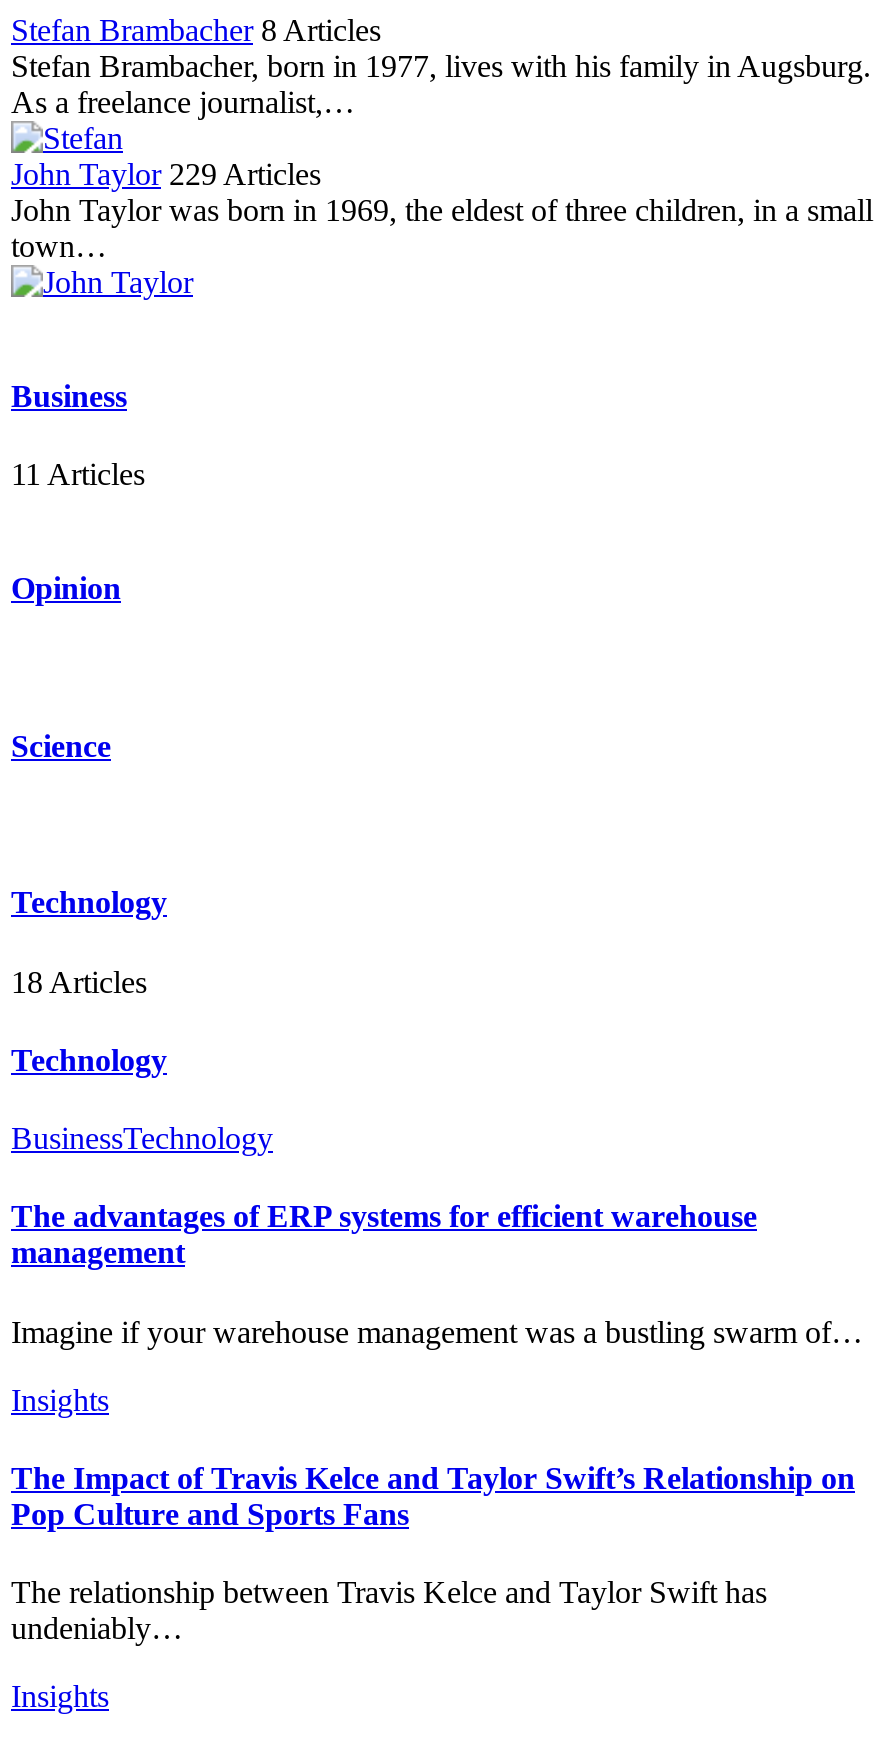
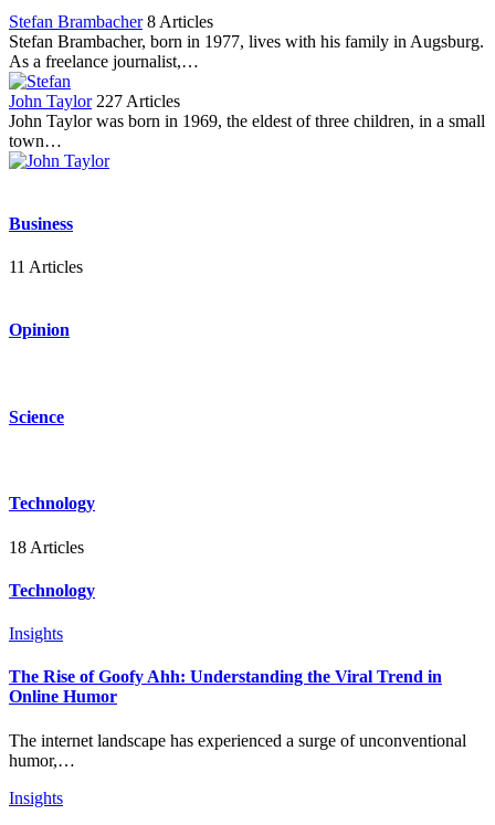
[11,156,321,190] John Taylor 229 Articles -> [9,91,180,110] John Taylor 227 Articles
[11,1121,863,1348] BusinessTechnology | The advantages of ERP systems for efficient warehouse | management | Imagine if your warehouse management was a bustling swarm of… -> none
[11,1461,855,1531] The Impact of Travis Kelce and Taylor Swift’s Relationship on | Pop Culture and Sports Fans -> [9,668,442,706] The Rise of Goofy Ahh: Understanding the Viral Trend in | Online Humor
[11,1575,767,1645] The relationship between Travis Kelce and Taylor Swift has | undeniably… -> [9,731,466,769] The internet landscape has experienced a surge of unconventional | humor,…

